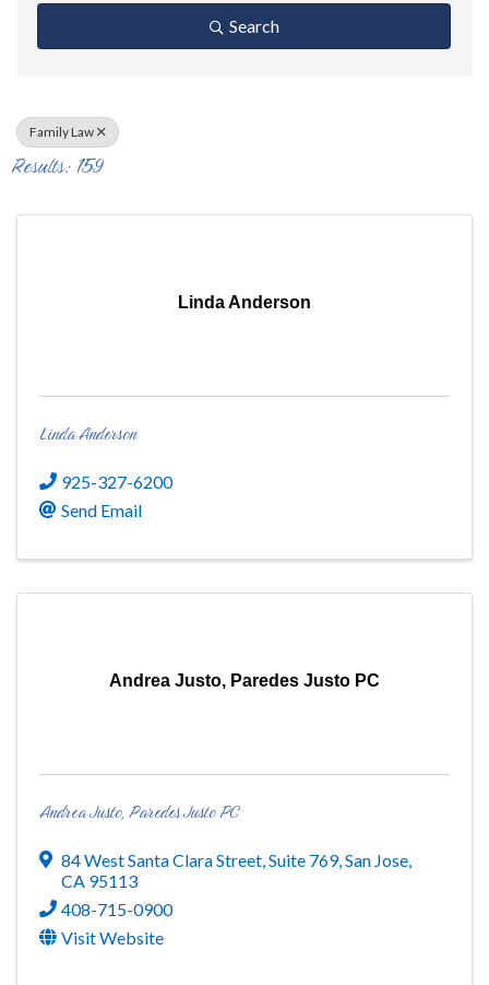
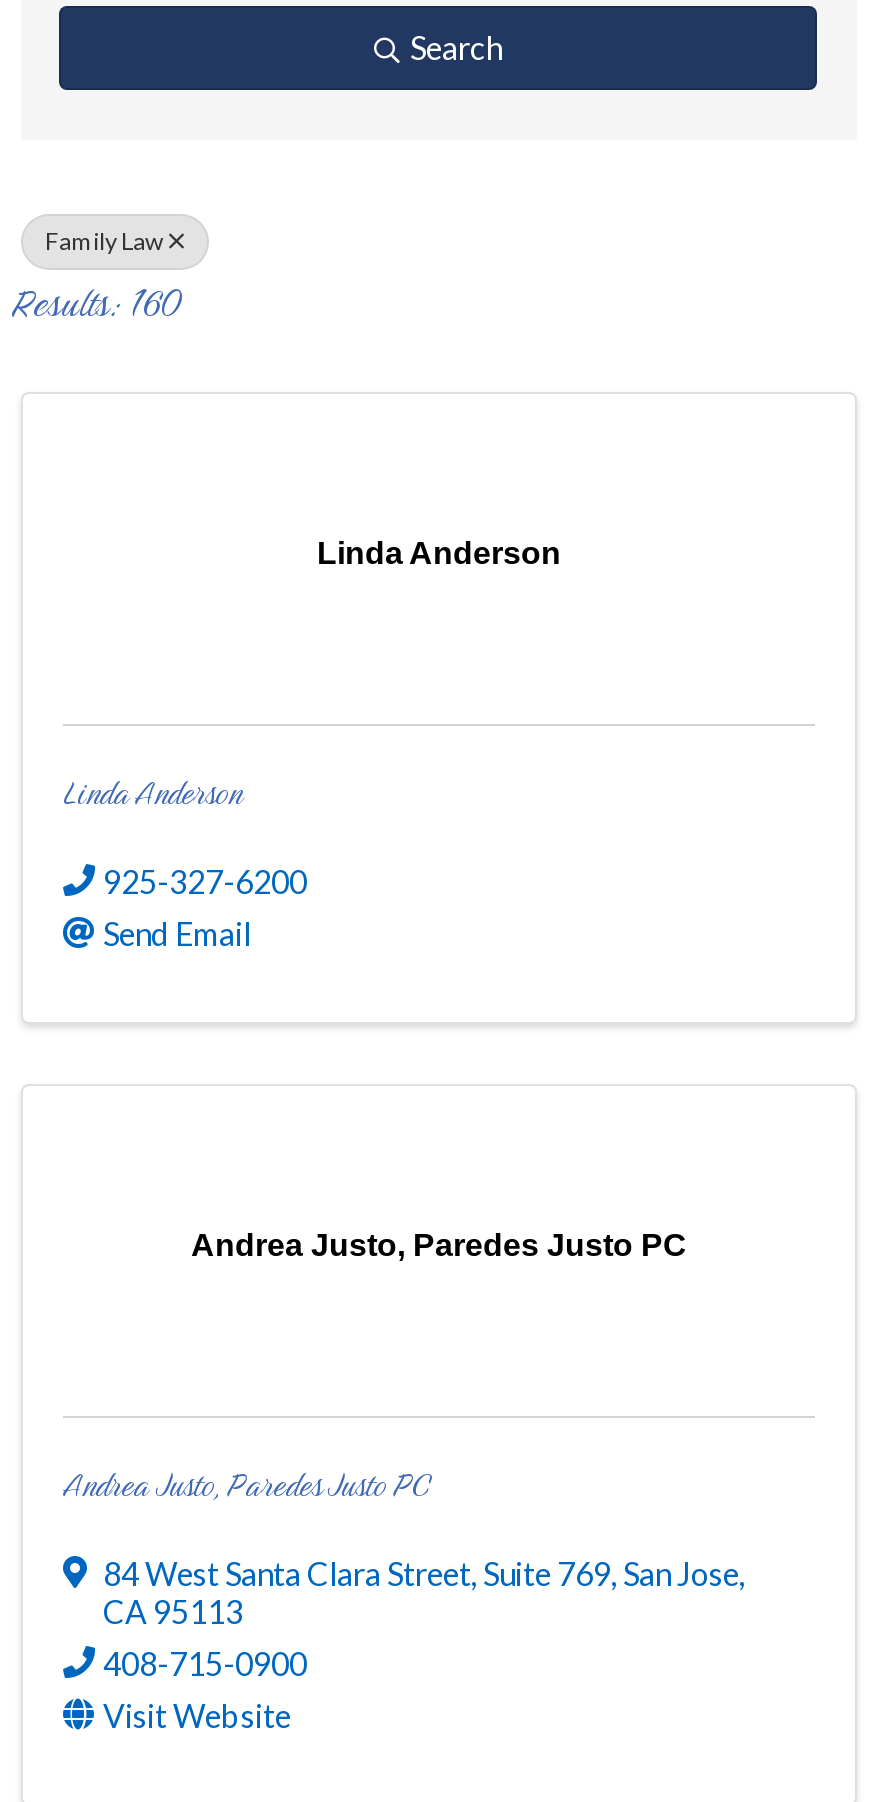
[11,148,103,184] Results: 159 -> [11,270,179,336] Results: 160

